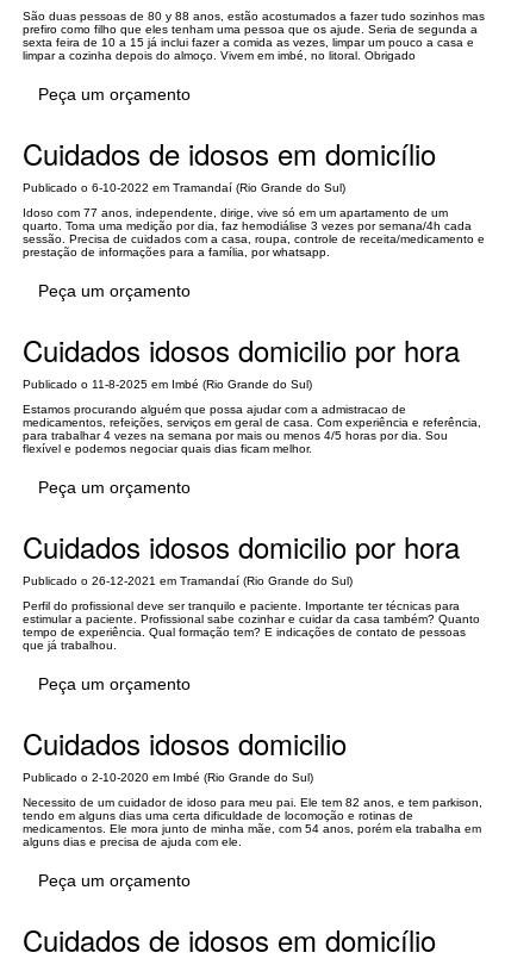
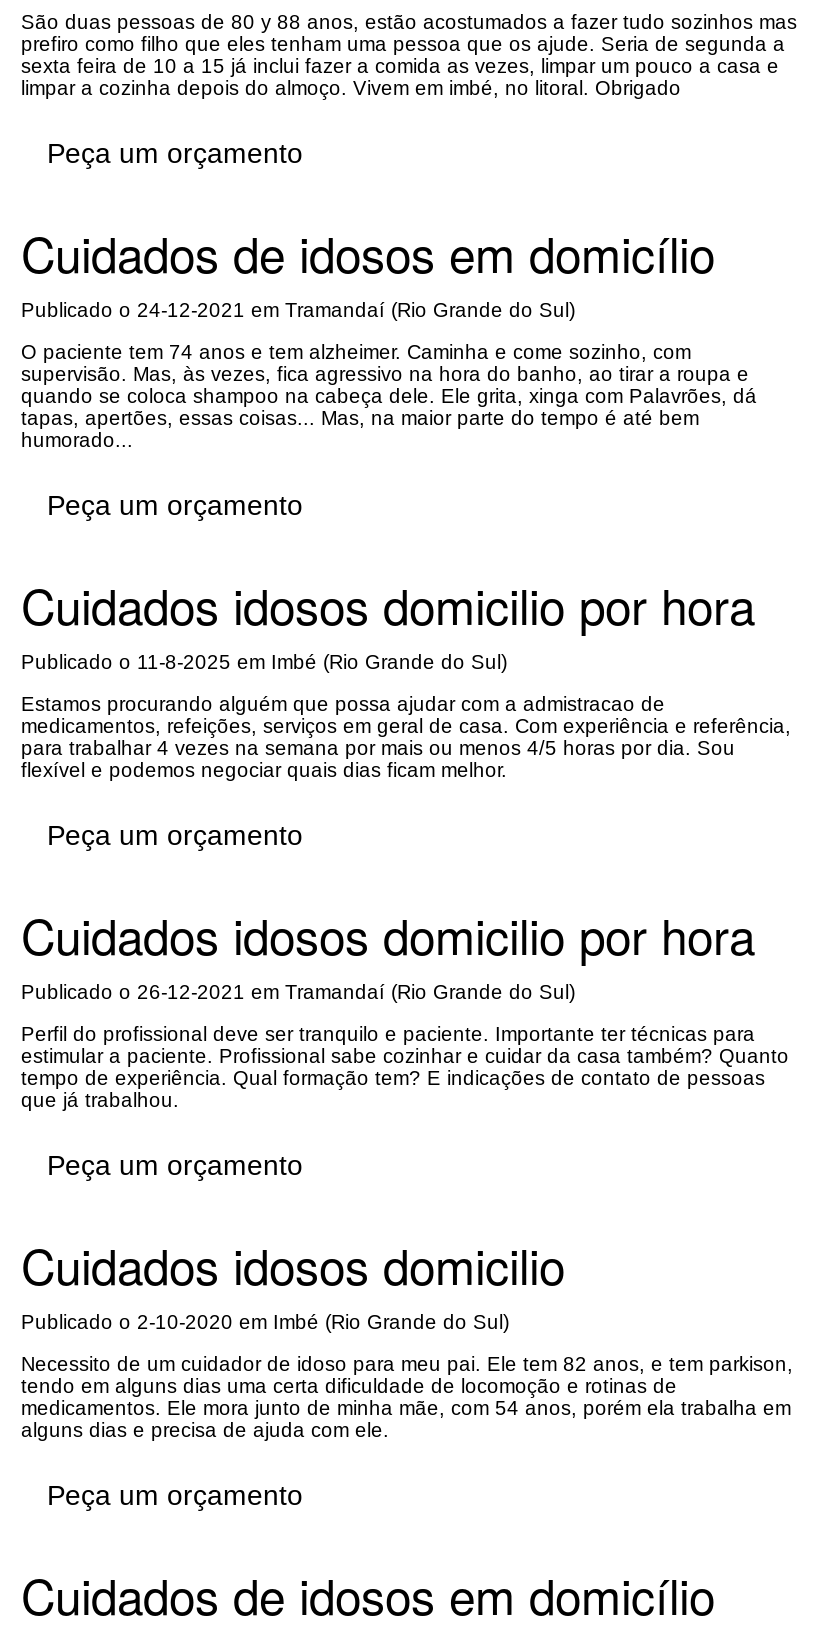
[23,181,345,194] Publicado o 6-10-2022 em Tramandaí (Rio Grande do Sul) -> [21,299,575,321] Publicado o 24-12-2021 em Tramandaí (Rio Grande do Sul)
[23,206,485,259] Idoso com 77 anos, independente, dirige, vive só em um apartamento de um | quarto. Toma uma medição por dia, faz hemodiálise 3 vezes por semana/4h cada | sessão. Precisa de cuidados com a casa, roupa, controle de receita/medicamento e | prestação de informações para a família, por whatsapp. -> [21,341,757,451] O paciente tem 74 anos e tem alzheimer. Caminha e come sozinho, com | supervisão. Mas, às vezes, fica agressivo na hora do banho, ao tirar a roupa e | quando se coloca shampoo na cabeça dele. Ele grita, xinga com Palavrões, dá | tapas, apertões, essas coisas... Mas, na maior parte do tempo é até bem | humorado...

